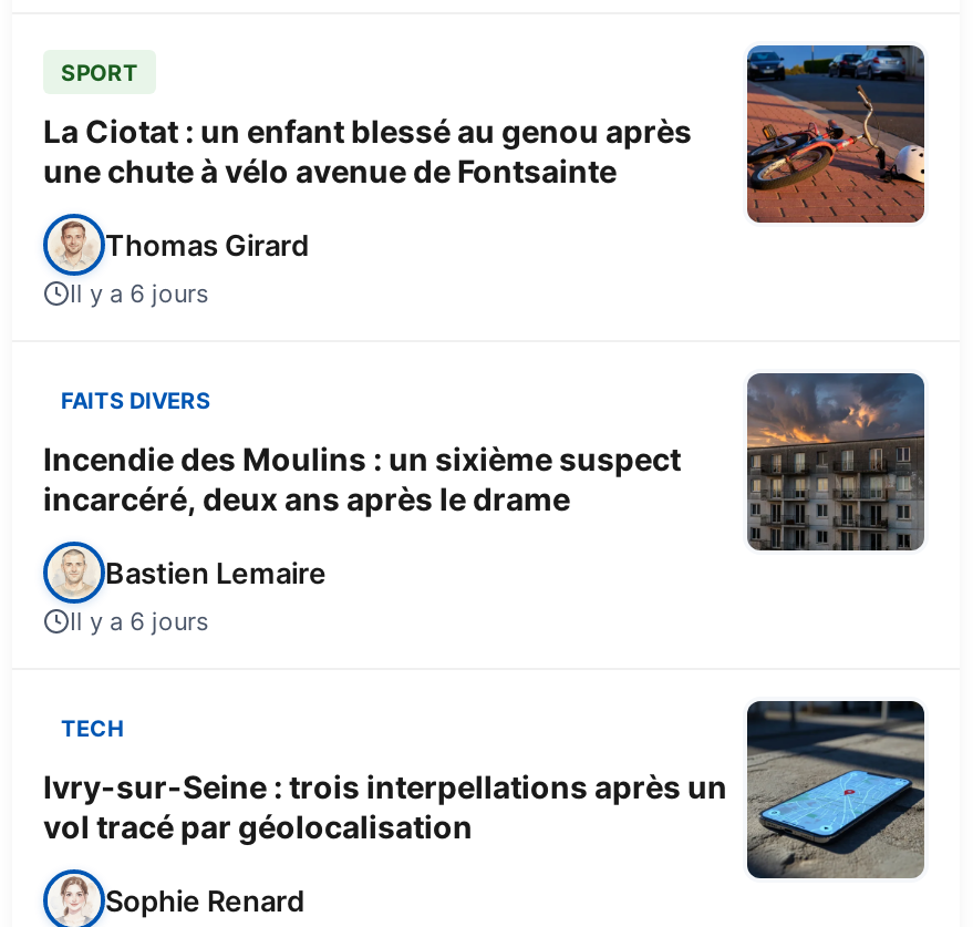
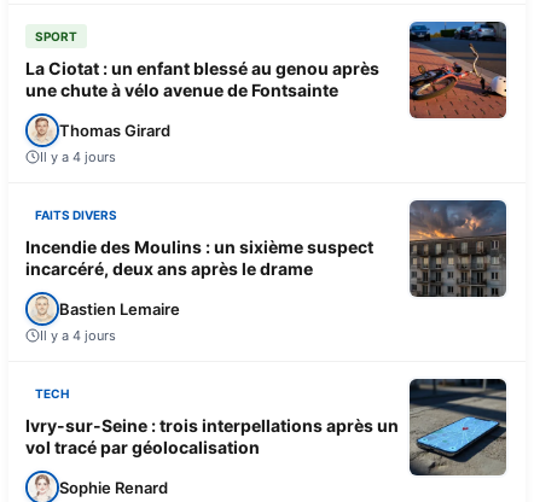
[70,277,209,308] Il y a 6 jours -> [40,148,116,165] Il y a 4 jours
[70,605,209,636] Il y a 6 jours -> [40,327,116,343] Il y a 4 jours

